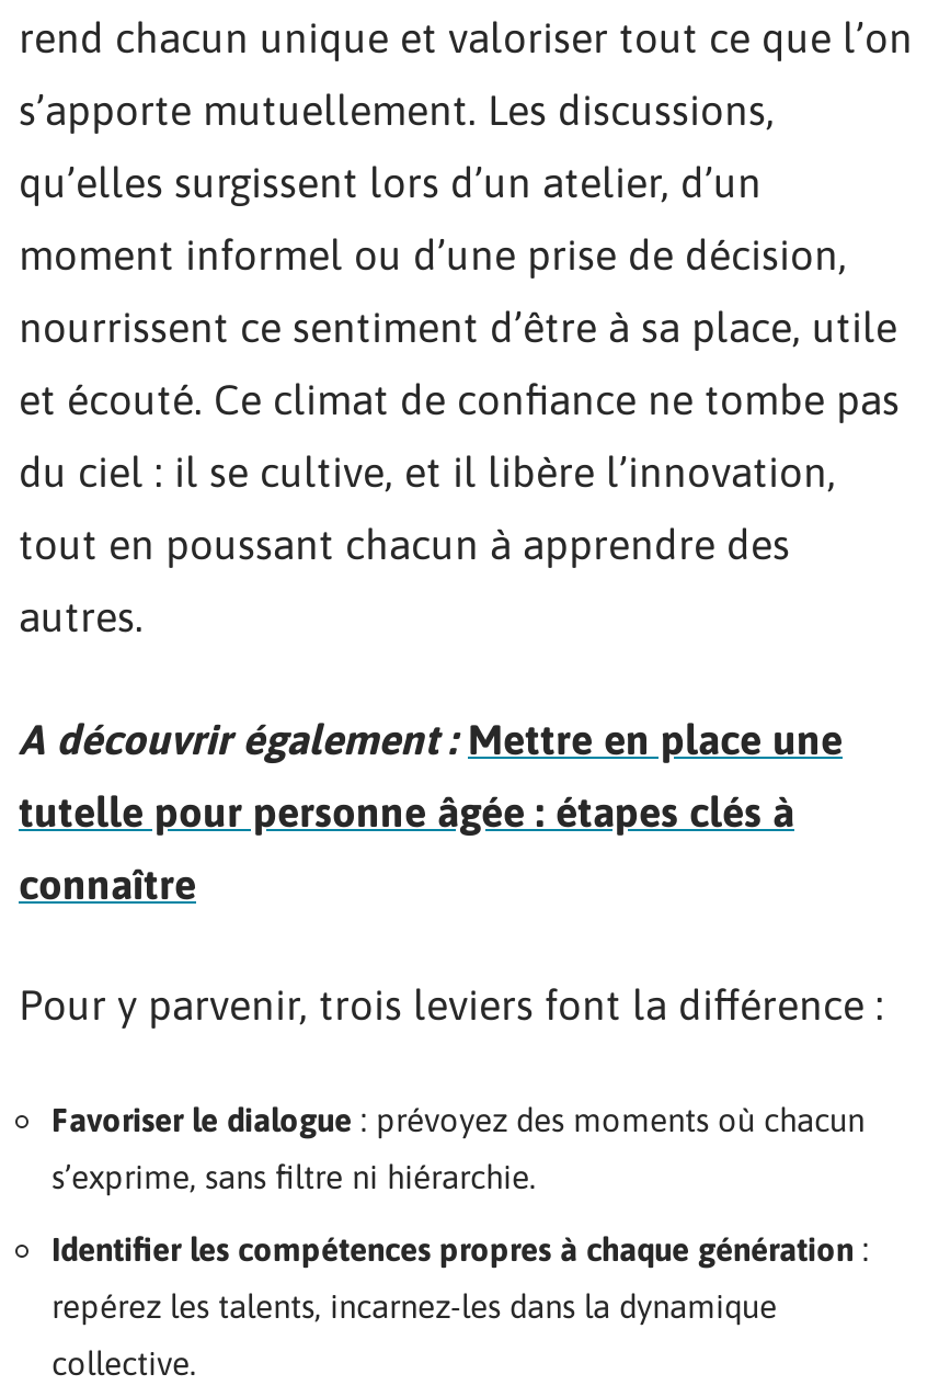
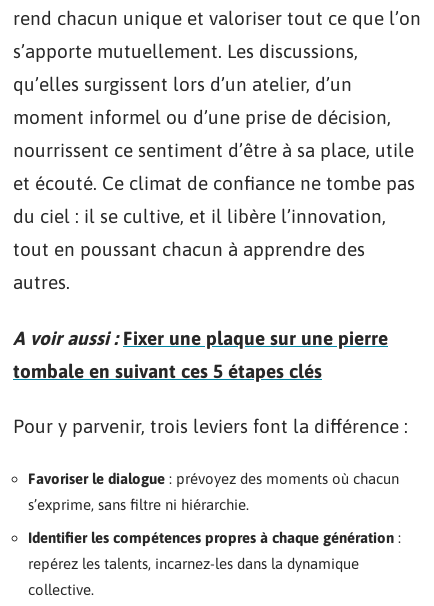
[19,714,843,907] A découvrir également : Mettre en place une | tutelle pour personne âgée : étapes clés à | connaître -> [13,326,388,381] A voir aussi : Fixer une plaque sur une pierre | tombale en suivant ces 5 étapes clés

